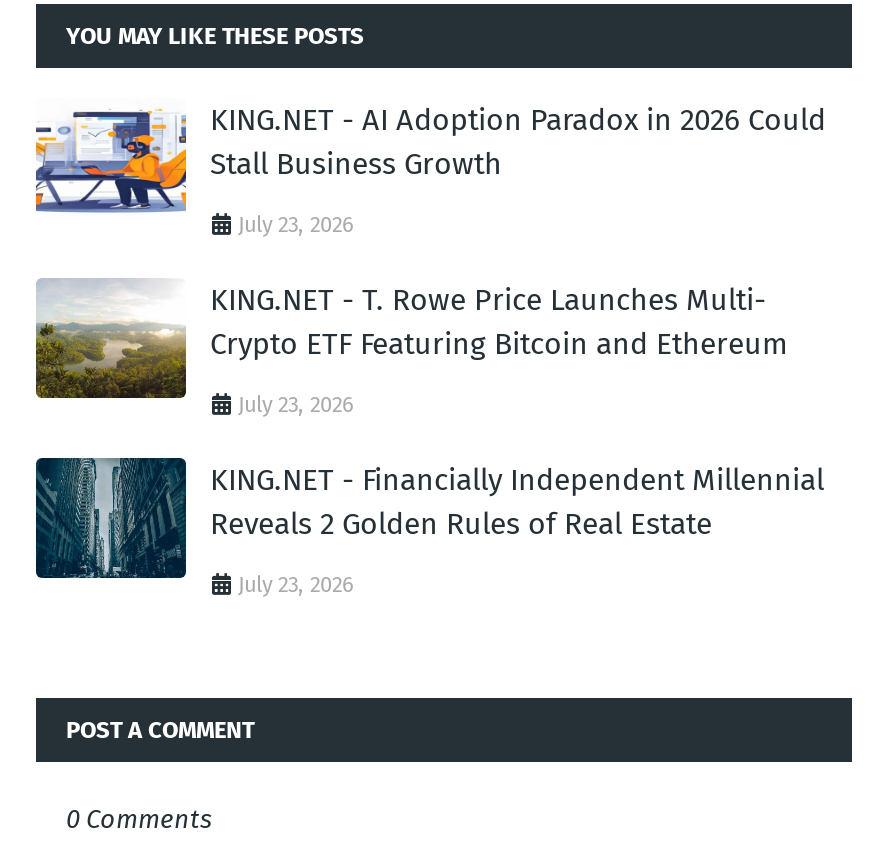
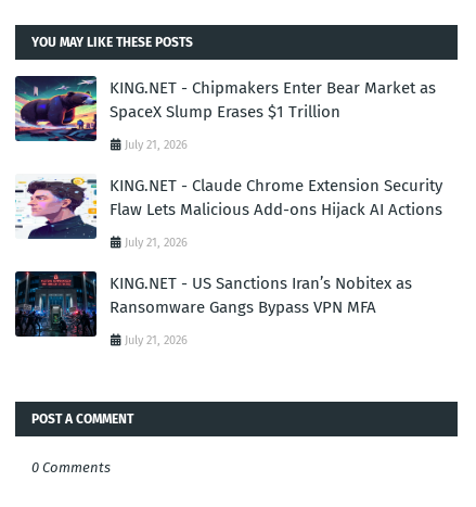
[34,98,826,218] [image] | KING.NET - AI Adoption Paradox in 2026 Could | Stall Business Growth -> [14,75,436,142] [image] | KING.NET - Chipmakers Enter Bear Market as | SpaceX Slump Erases $1 Trillion
[238,213,354,239] July 23, 2026 -> [125,138,188,152] July 21, 2026
[34,278,788,400] [image] | KING.NET - T. Rowe Price Launches Multi- | Crypto ETF Featuring Bitcoin and Ethereum -> [15,175,442,240] [image] | KING.NET - Claude Chrome Extension Security | Flaw Lets Malicious Add-ons Hijack AI Actions
[238,393,354,419] July 23, 2026 -> [125,236,188,250] July 21, 2026
[34,456,824,578] [image] | KING.NET - Financially Independent Millennial | Reveals 2 Golden Rules of Real Estate -> [14,270,412,337] [image] | KING.NET - US Sanctions Iran’s Nobitex as | Ransomware Gangs Bypass VPN MFA
[238,573,354,599] July 23, 2026 -> [125,334,188,348] July 21, 2026

